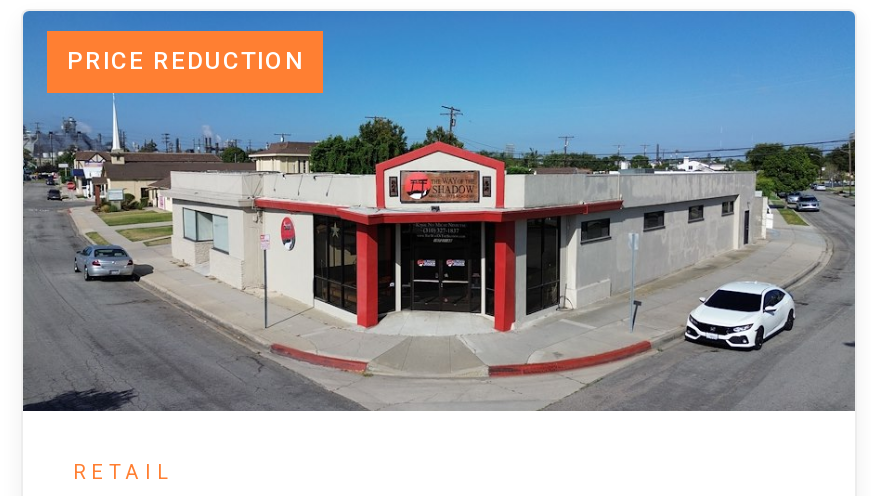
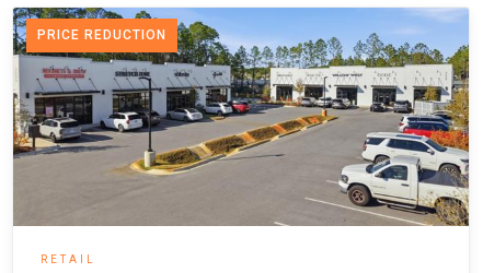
[21,9,857,411] [image] -> [12,7,470,226] [image]

